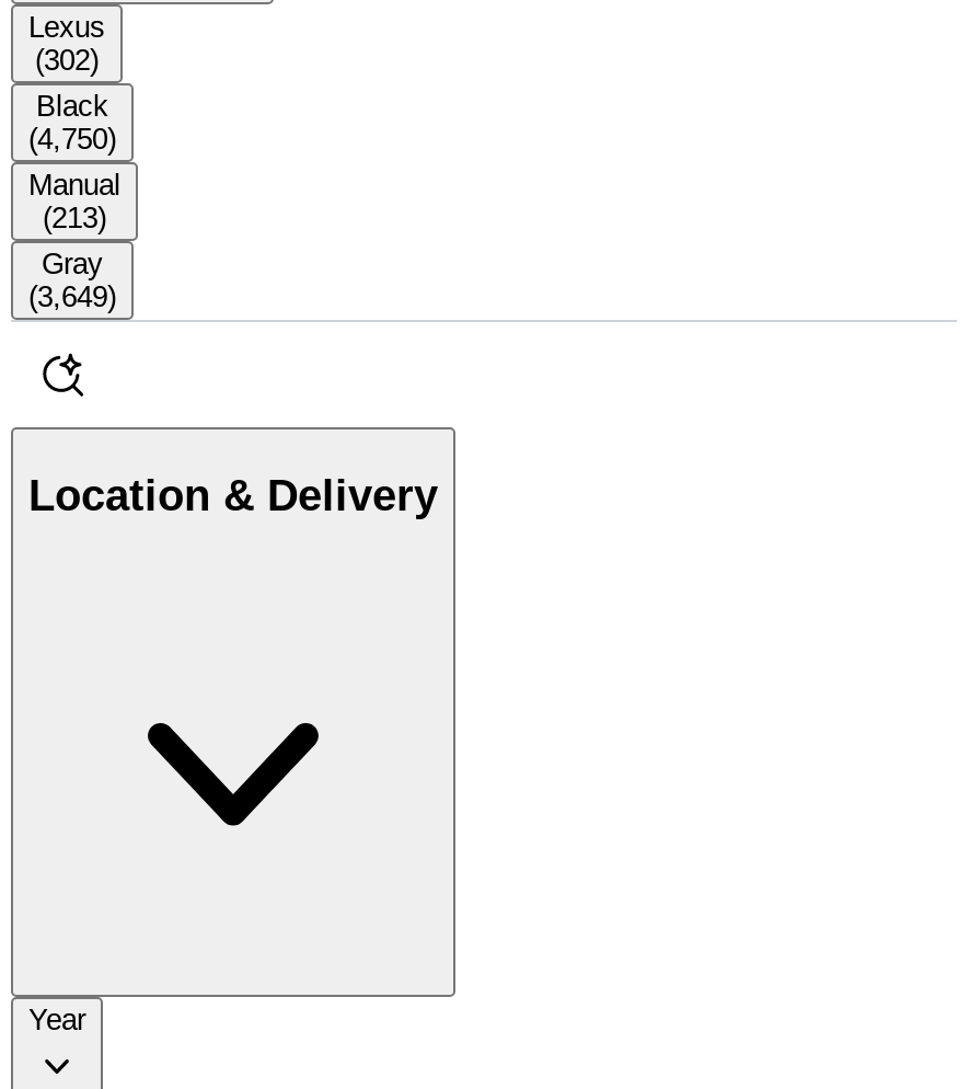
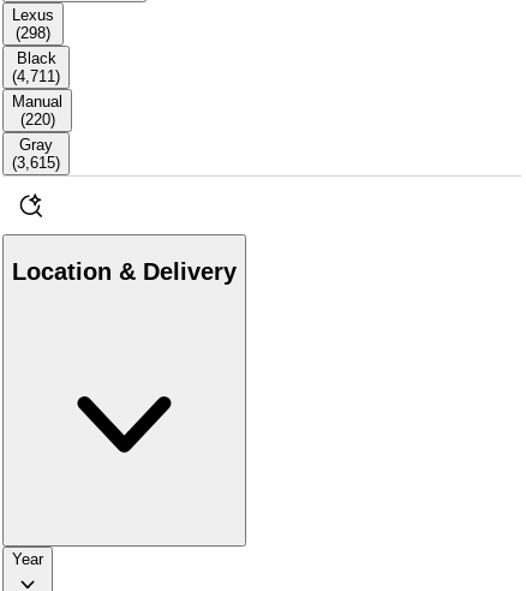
[35,44,99,76] (302) -> [16,24,50,42] (298)
[28,122,116,155] (4,750) -> [12,67,60,85] (4,711)
[43,201,106,234] (213) -> [20,110,55,128] (220)
[28,280,116,313] (3,649) -> [12,154,60,172] (3,615)

